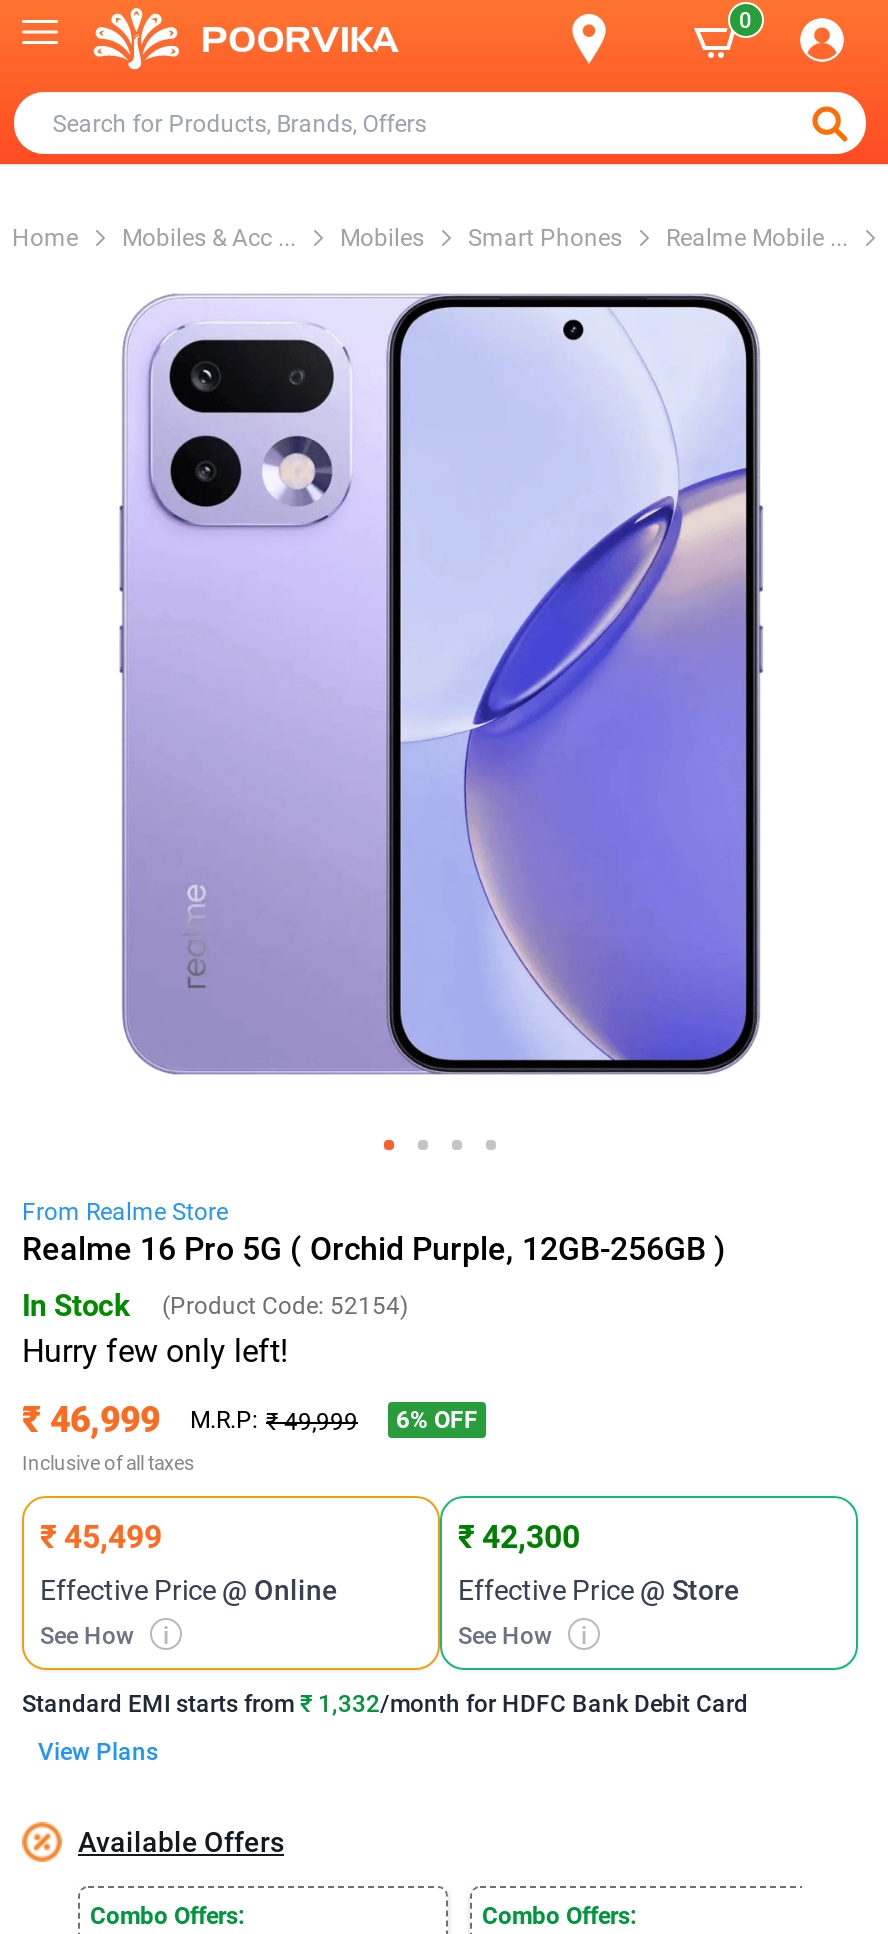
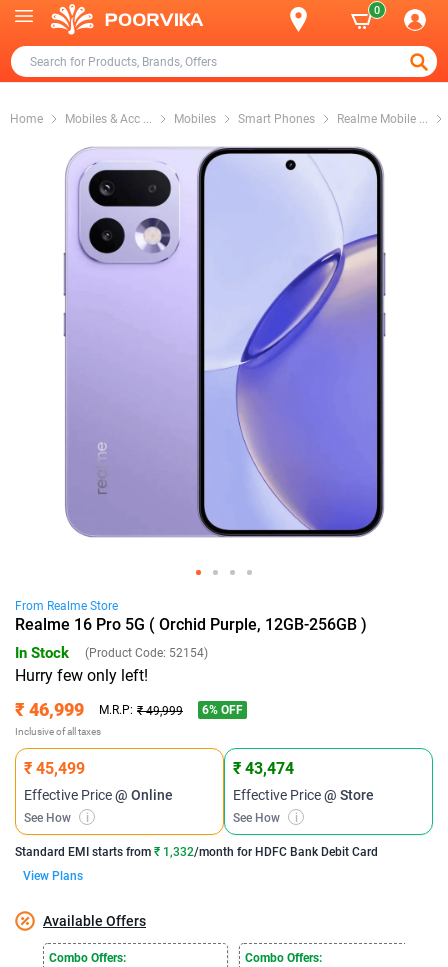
[458,1518,580,1556] ₹ 42,300 -> [233,759,294,778] ₹ 43,474

